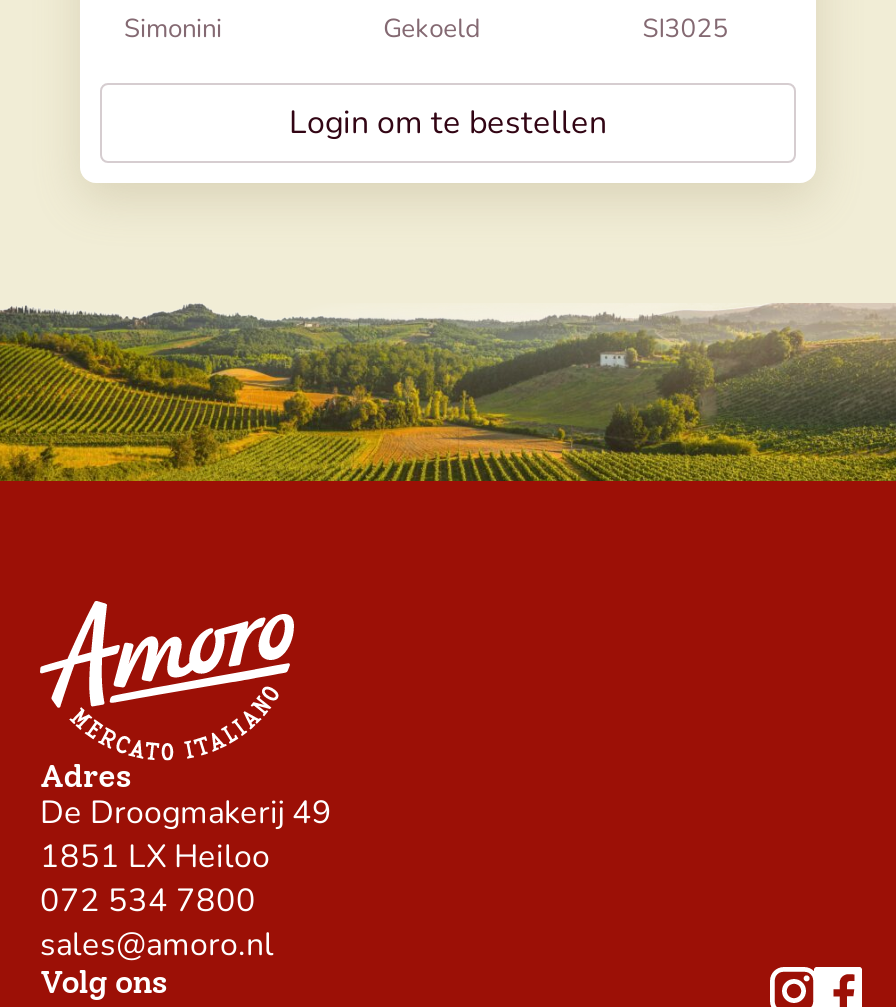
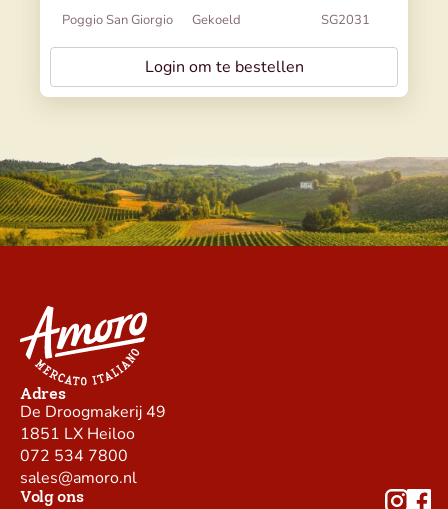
[124,10,222,46] Simonini -> [62,11,173,29] Poggio San Giorgio
[642,10,728,46] SI3025 -> [321,11,370,29] SG2031

